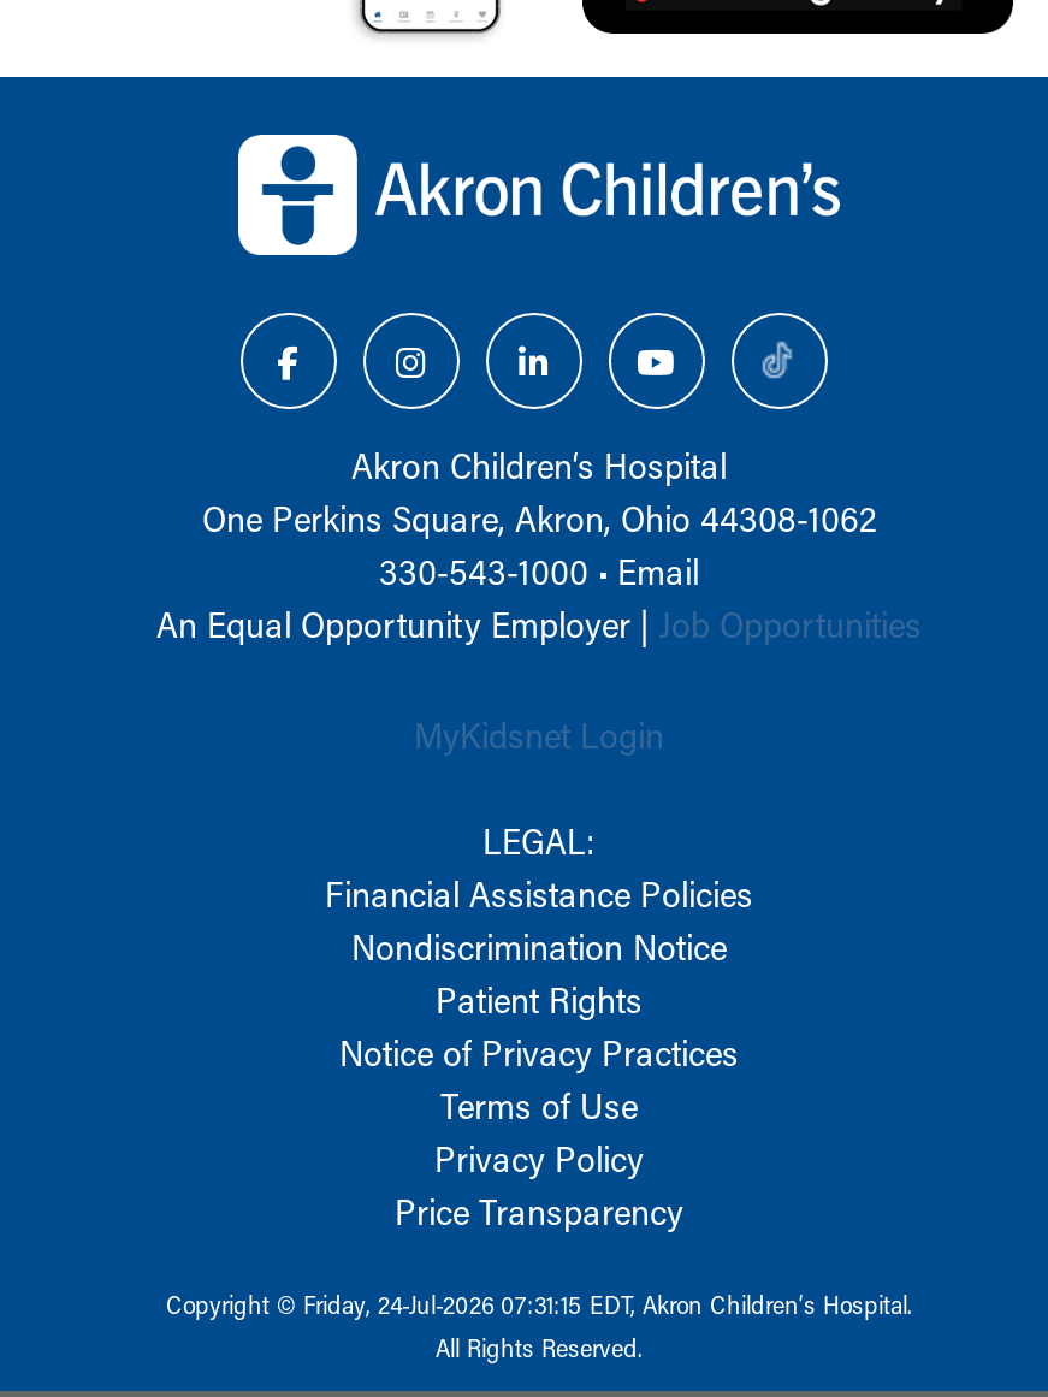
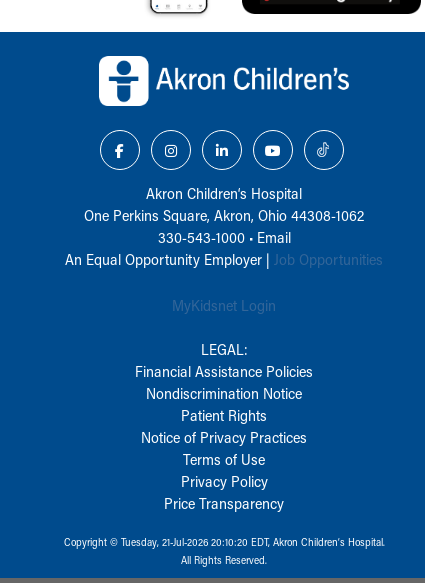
[166,1287,912,1320] Copyright © Friday, 24-Jul-2026 07:31:15 EDT, Akron Children‘s Hospital. -> [63,535,384,549] Copyright © Tuesday, 21-Jul-2026 20:10:20 EDT, Akron Children‘s Hospital.

